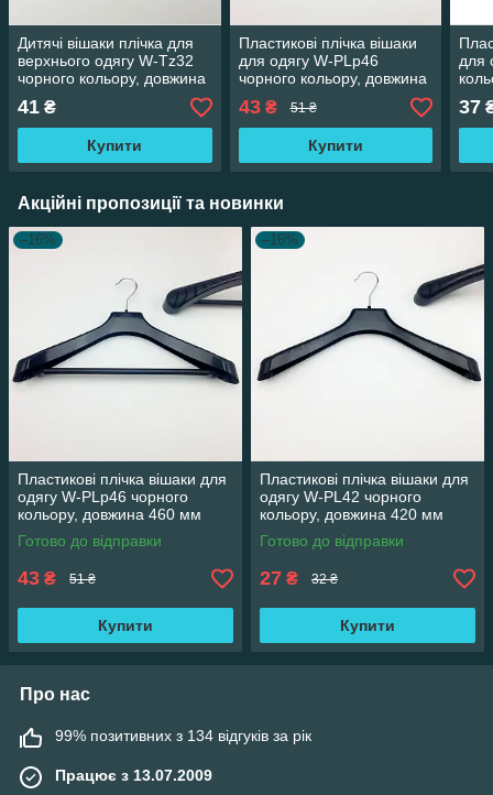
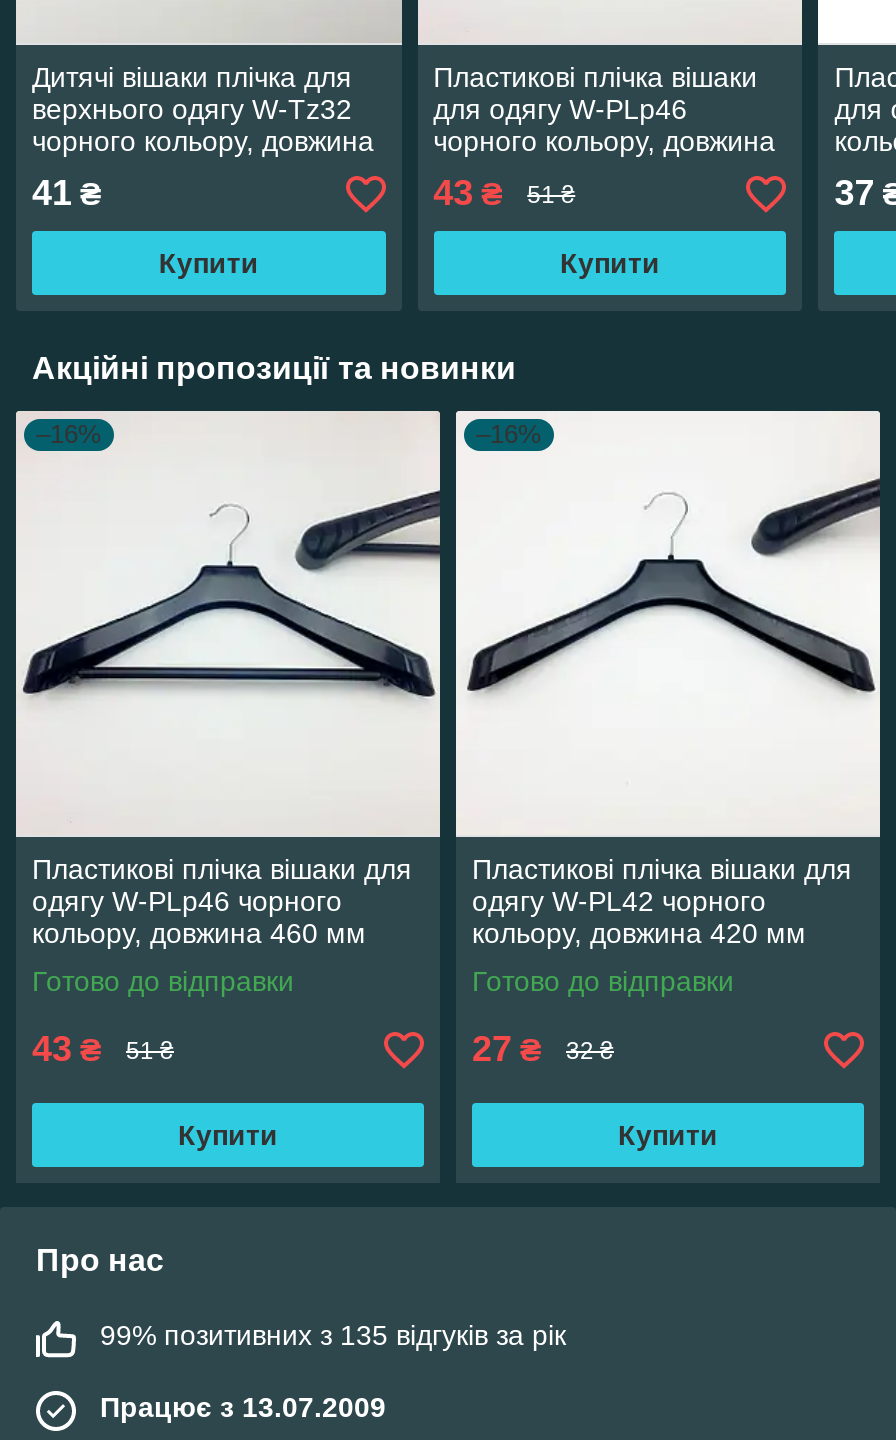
[55,727,311,745] 99% позитивних з 134 відгуків за рік -> [100,1320,566,1352] 99% позитивних з 135 відгуків за рік

